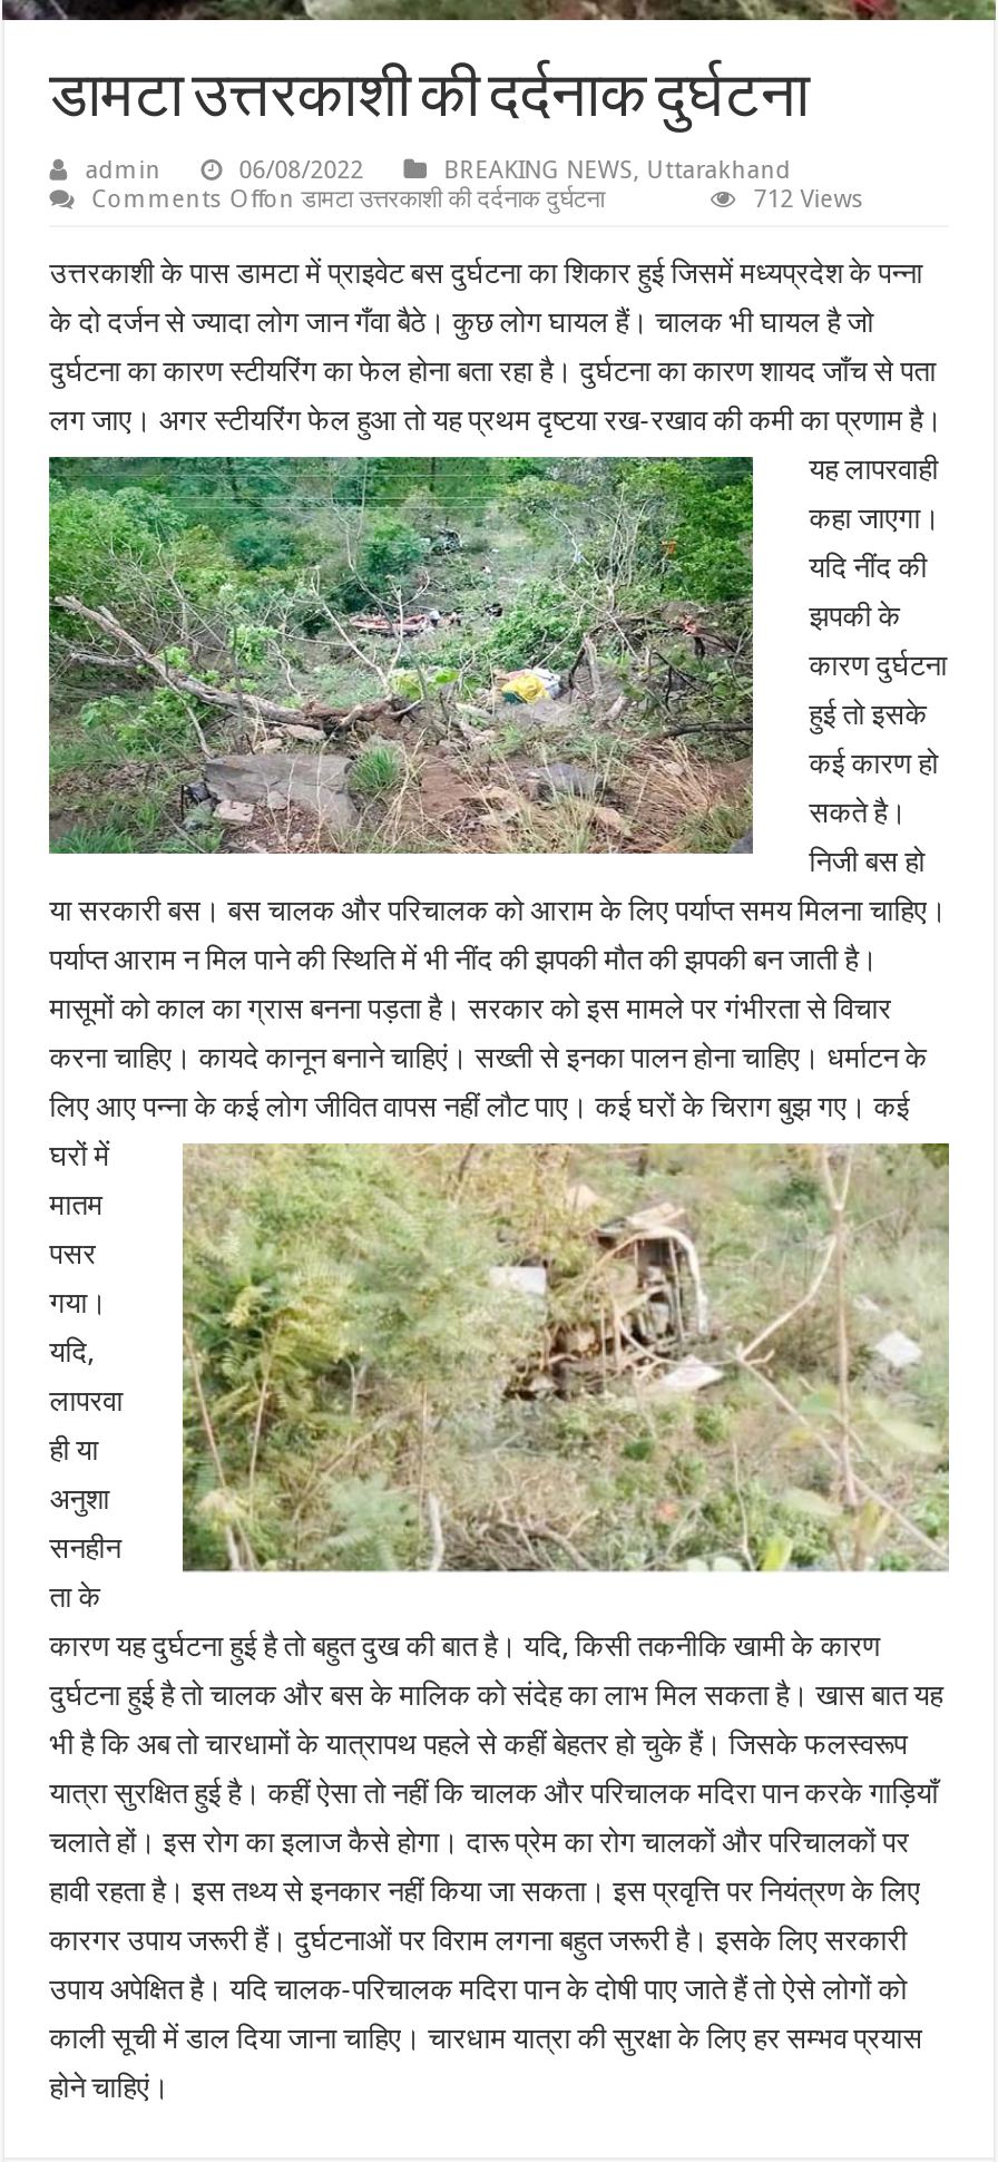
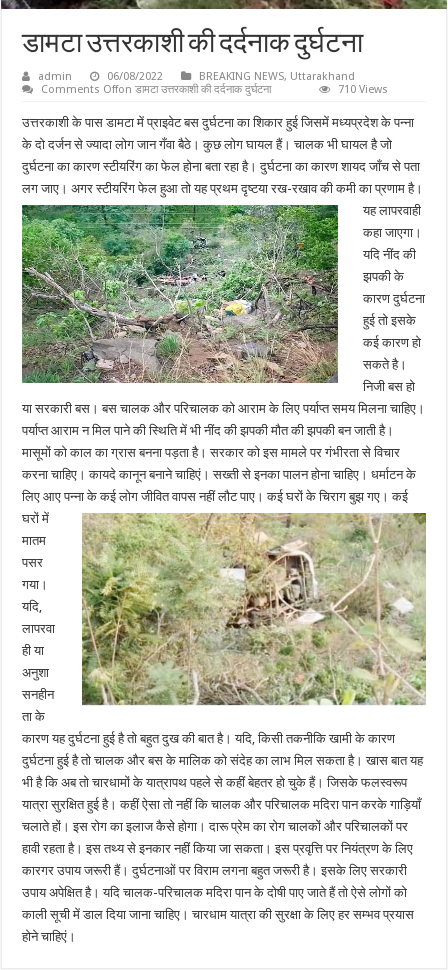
[753,185,865,214] 712 Views -> [338,83,388,96] 710 Views

